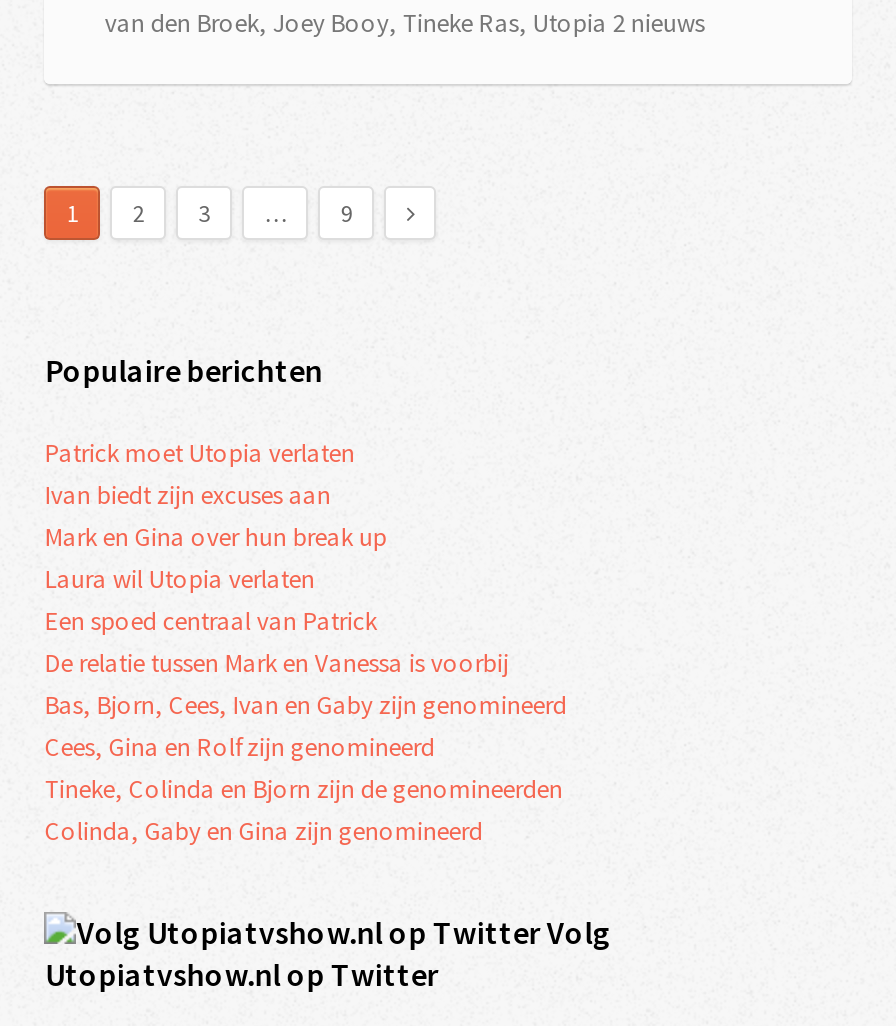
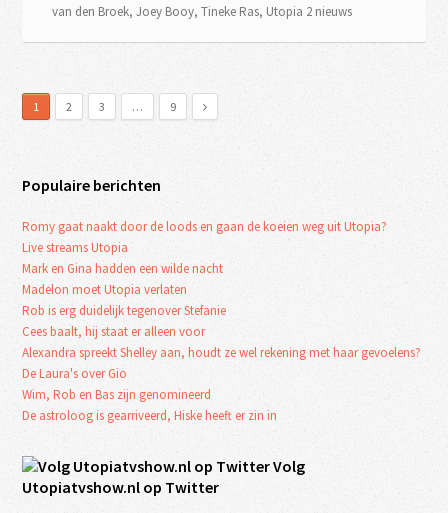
[45,435,567,847] Patrick moet Utopia verlaten | Ivan biedt zijn excuses aan | Mark en Gina over hun break up | Laura wil Utopia verlaten | Een spoed centraal van Patrick | De relatie tussen Mark en Vanessa is voorbij | Bas, Bjorn, Cees, Ivan en Gaby zijn genomineerd | Cees, Gina en Rolf zijn genomineerd | Tineke, Colinda en Bjorn zijn de genomineerden | Colinda, Gaby en Gina zijn genomineerd -> [22,218,421,424] Romy gaat naakt door de loods en gaan de koeien weg uit Utopia? | Live streams Utopia | Mark en Gina hadden een wilde nacht | Madelon moet Utopia verlaten | Rob is erg duidelijk tegenover Stefanie | Cees baalt, hij staat er alleen voor | Alexandra spreekt Shelley aan, houdt ze wel rekening met haar gevoelens? | De Laura's over Gio | Wim, Rob en Bas zijn genomineerd | De astroloog is gearriveerd, Hiske heeft er zin in

